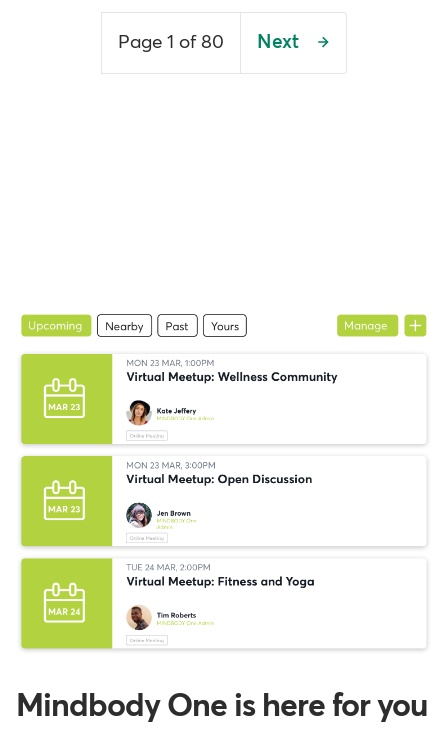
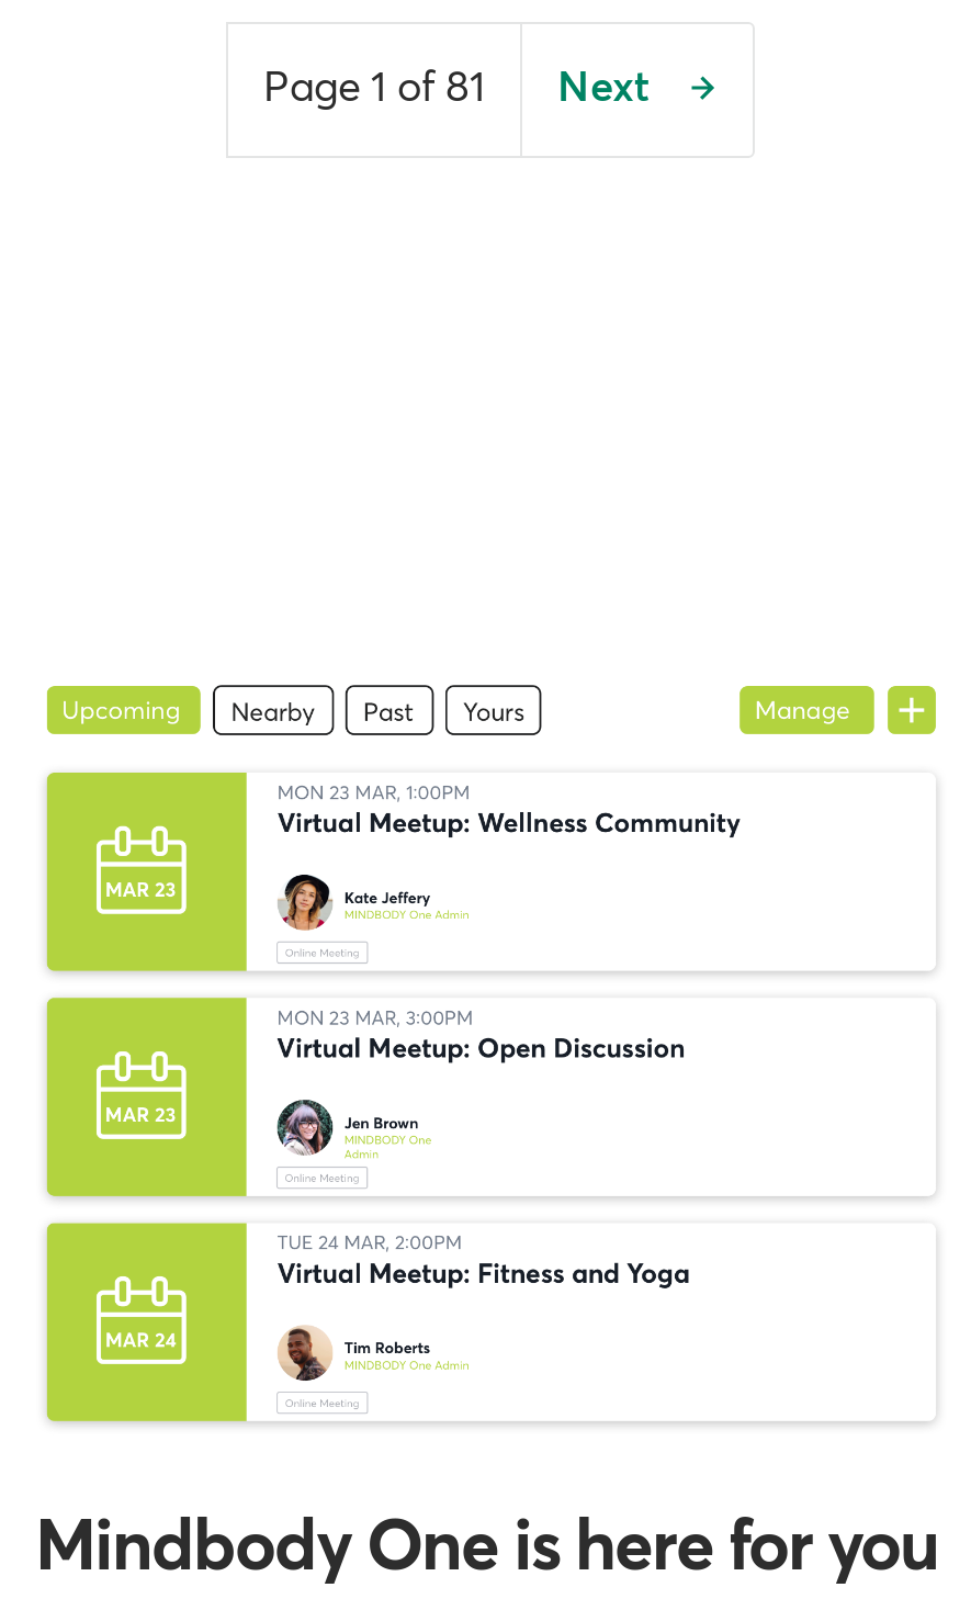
[117,33,223,52] Page 1 of 80 -> [263,69,485,110] Page 1 of 81

